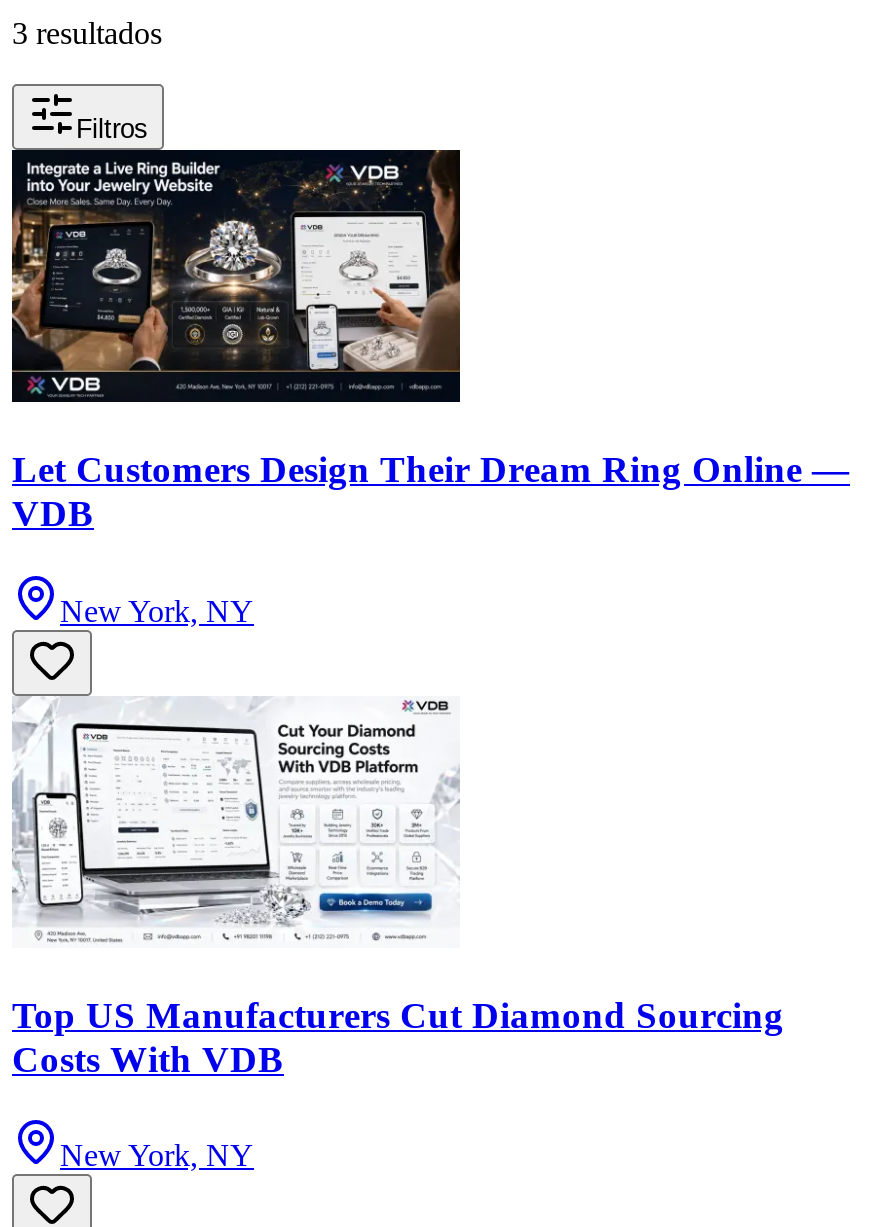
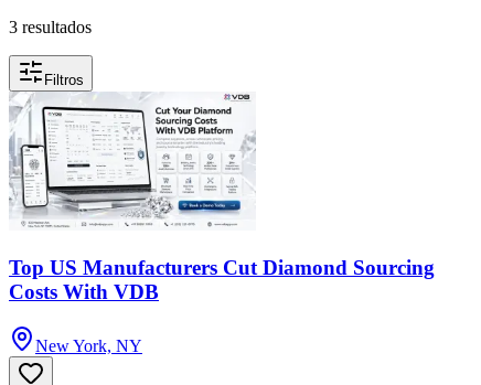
[10,148,850,628] [image] | Let Customers Design Their Dream Ring Online — | VDB | New York, NY -> none

